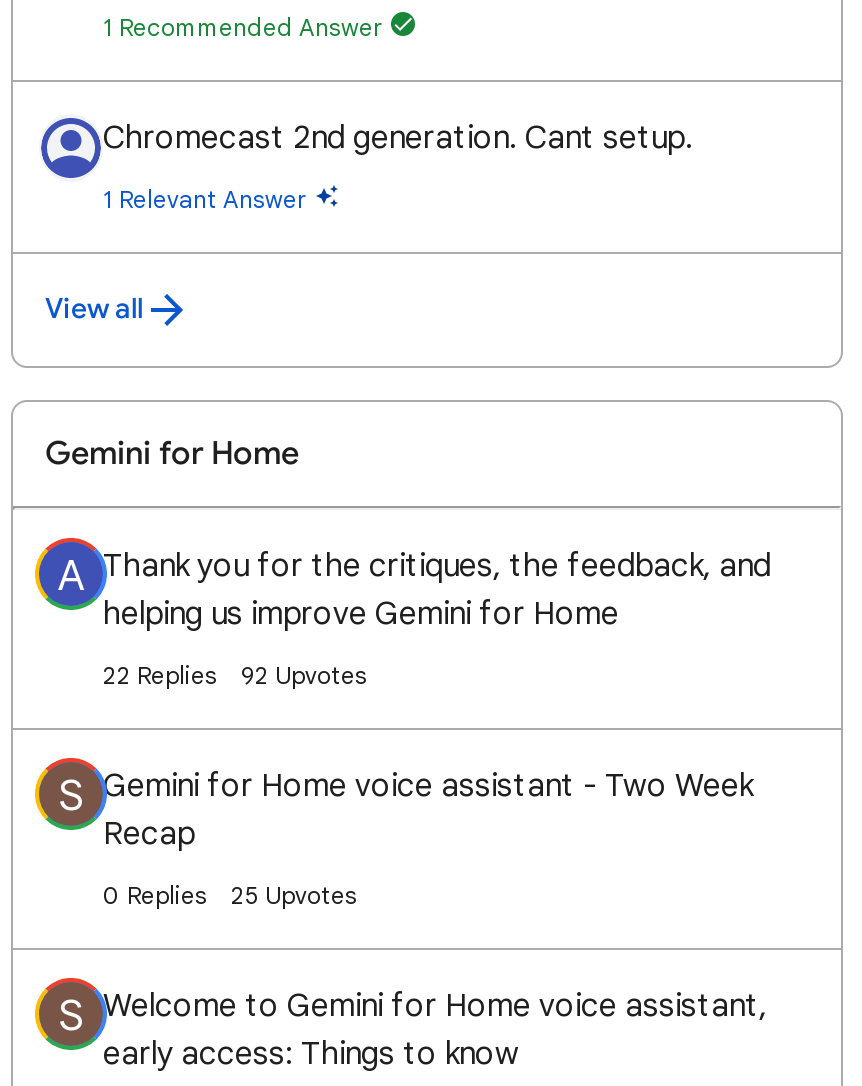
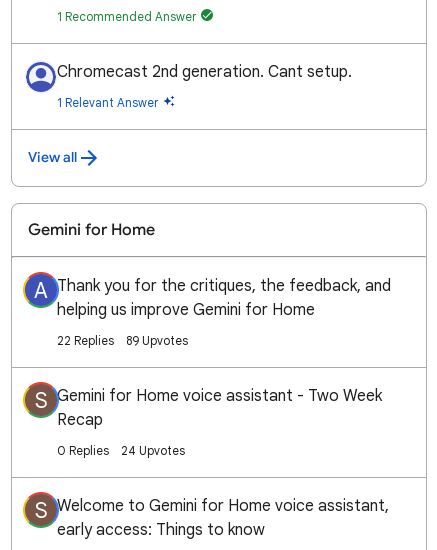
[103,660,367,690] 22 Replies 92 Upvotes -> [57,333,188,348] 22 Replies 89 Upvotes
[231,880,357,910] 25 Upvotes -> [121,443,185,458] 24 Upvotes

